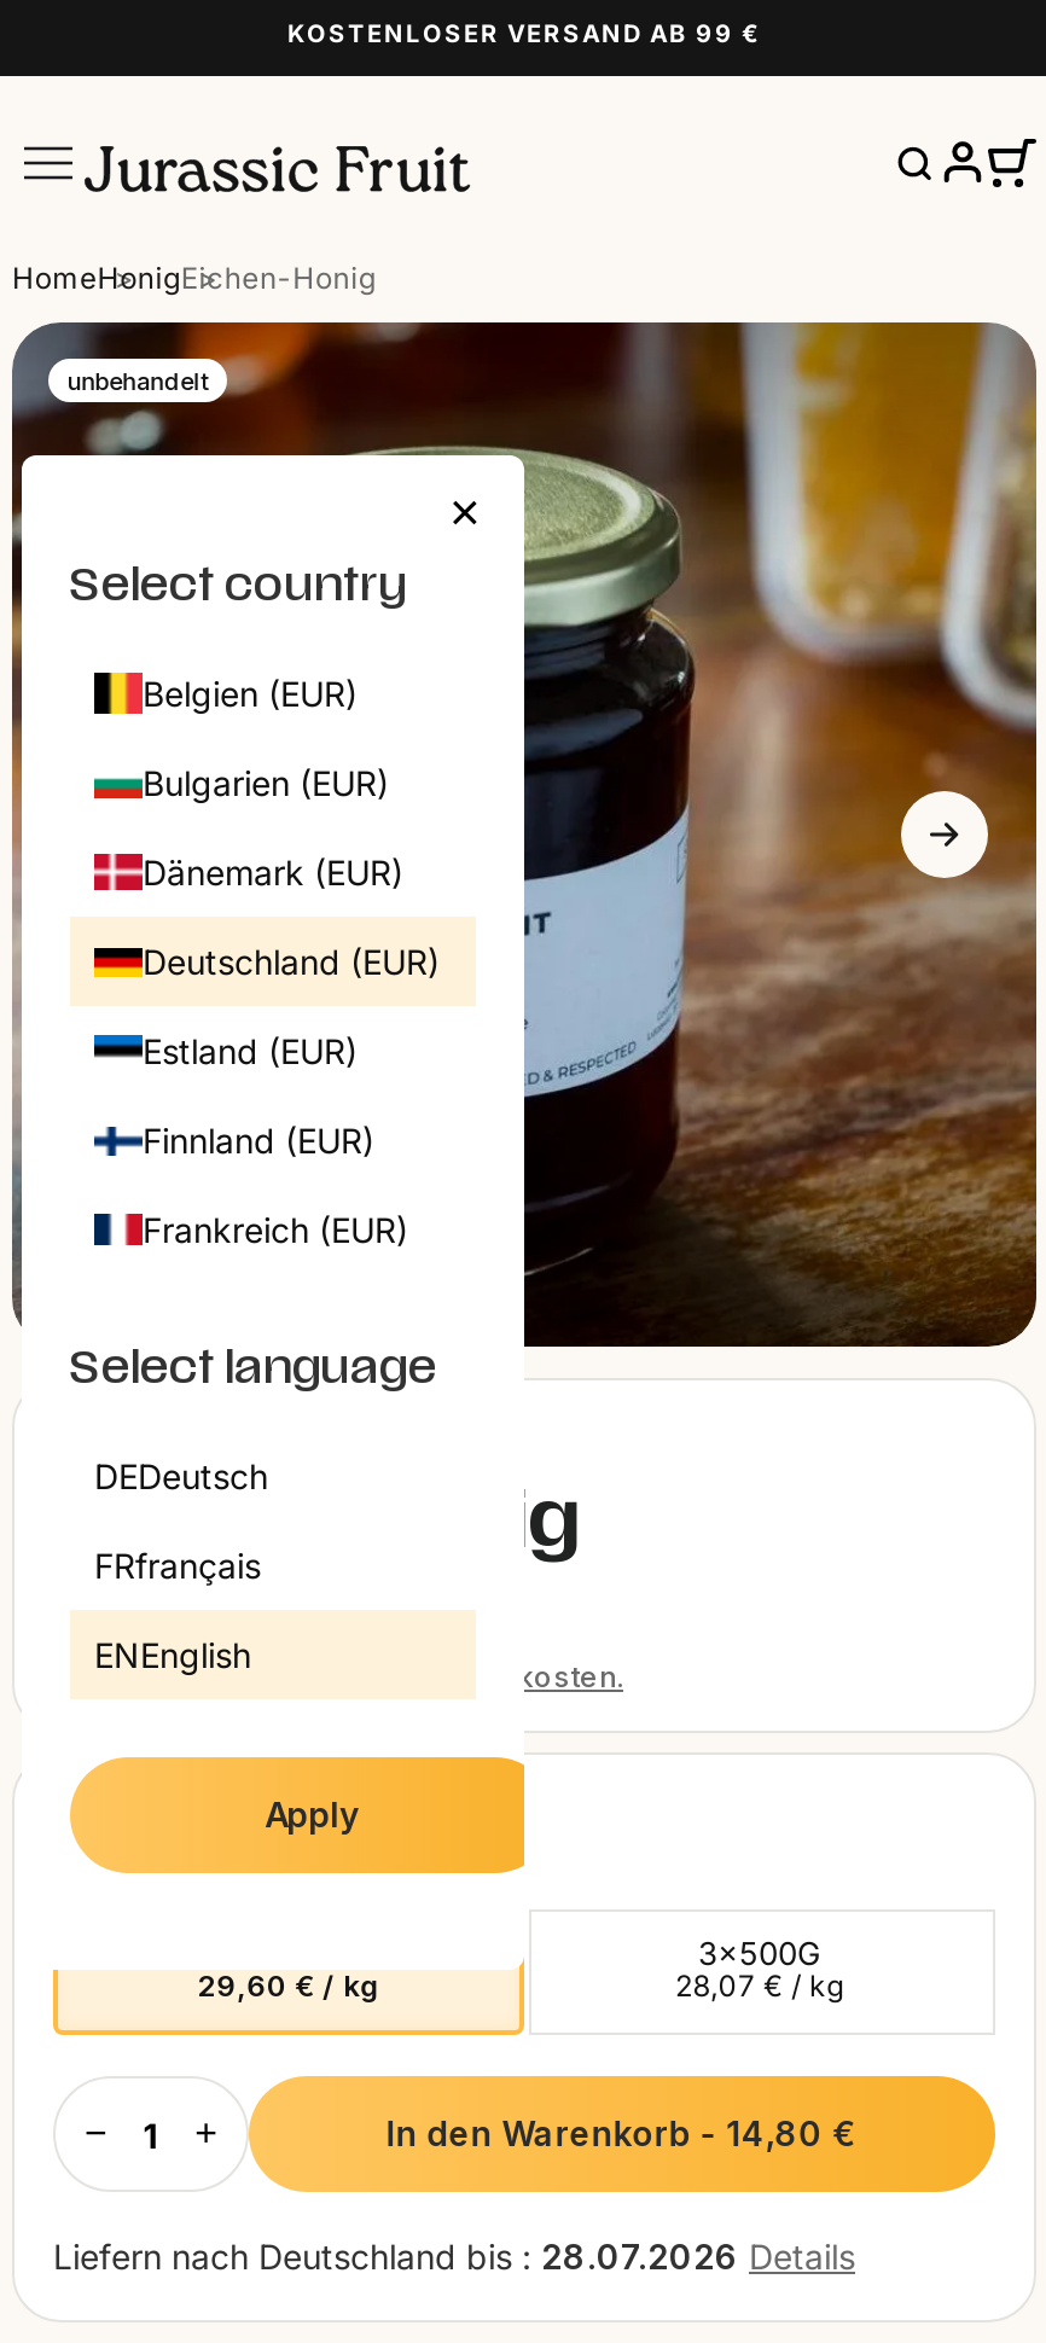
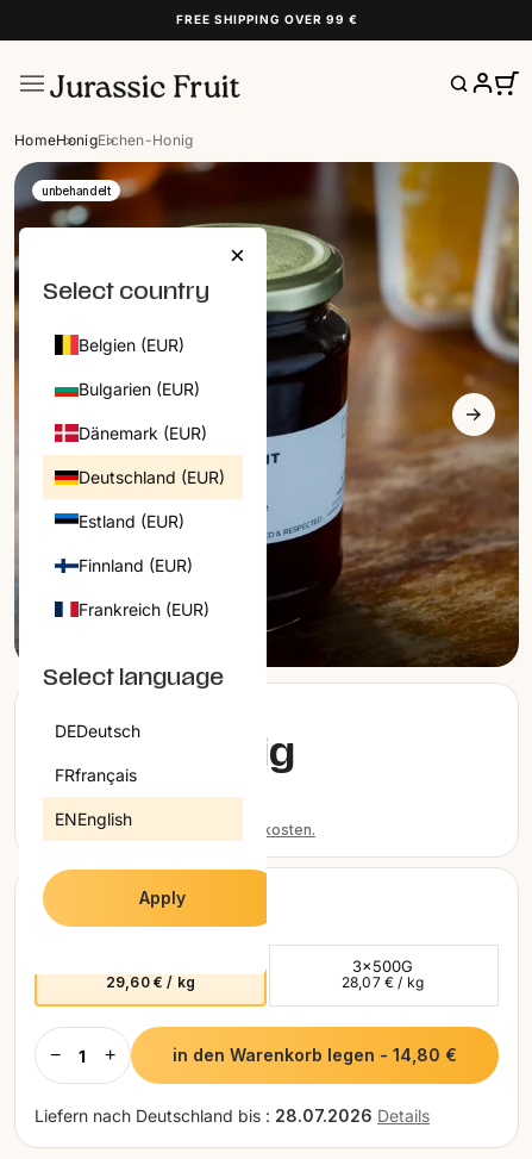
[287,18,761,47] KOSTENLOSER VERSAND AB 99 € -> [176,12,358,26] FREE SHIPPING OVER 99 €
[386,2112,857,2153] In den Warenkorb - 14,80 € -> [172,1045,457,1065] in den Warenkorb legen - 14,80 €

